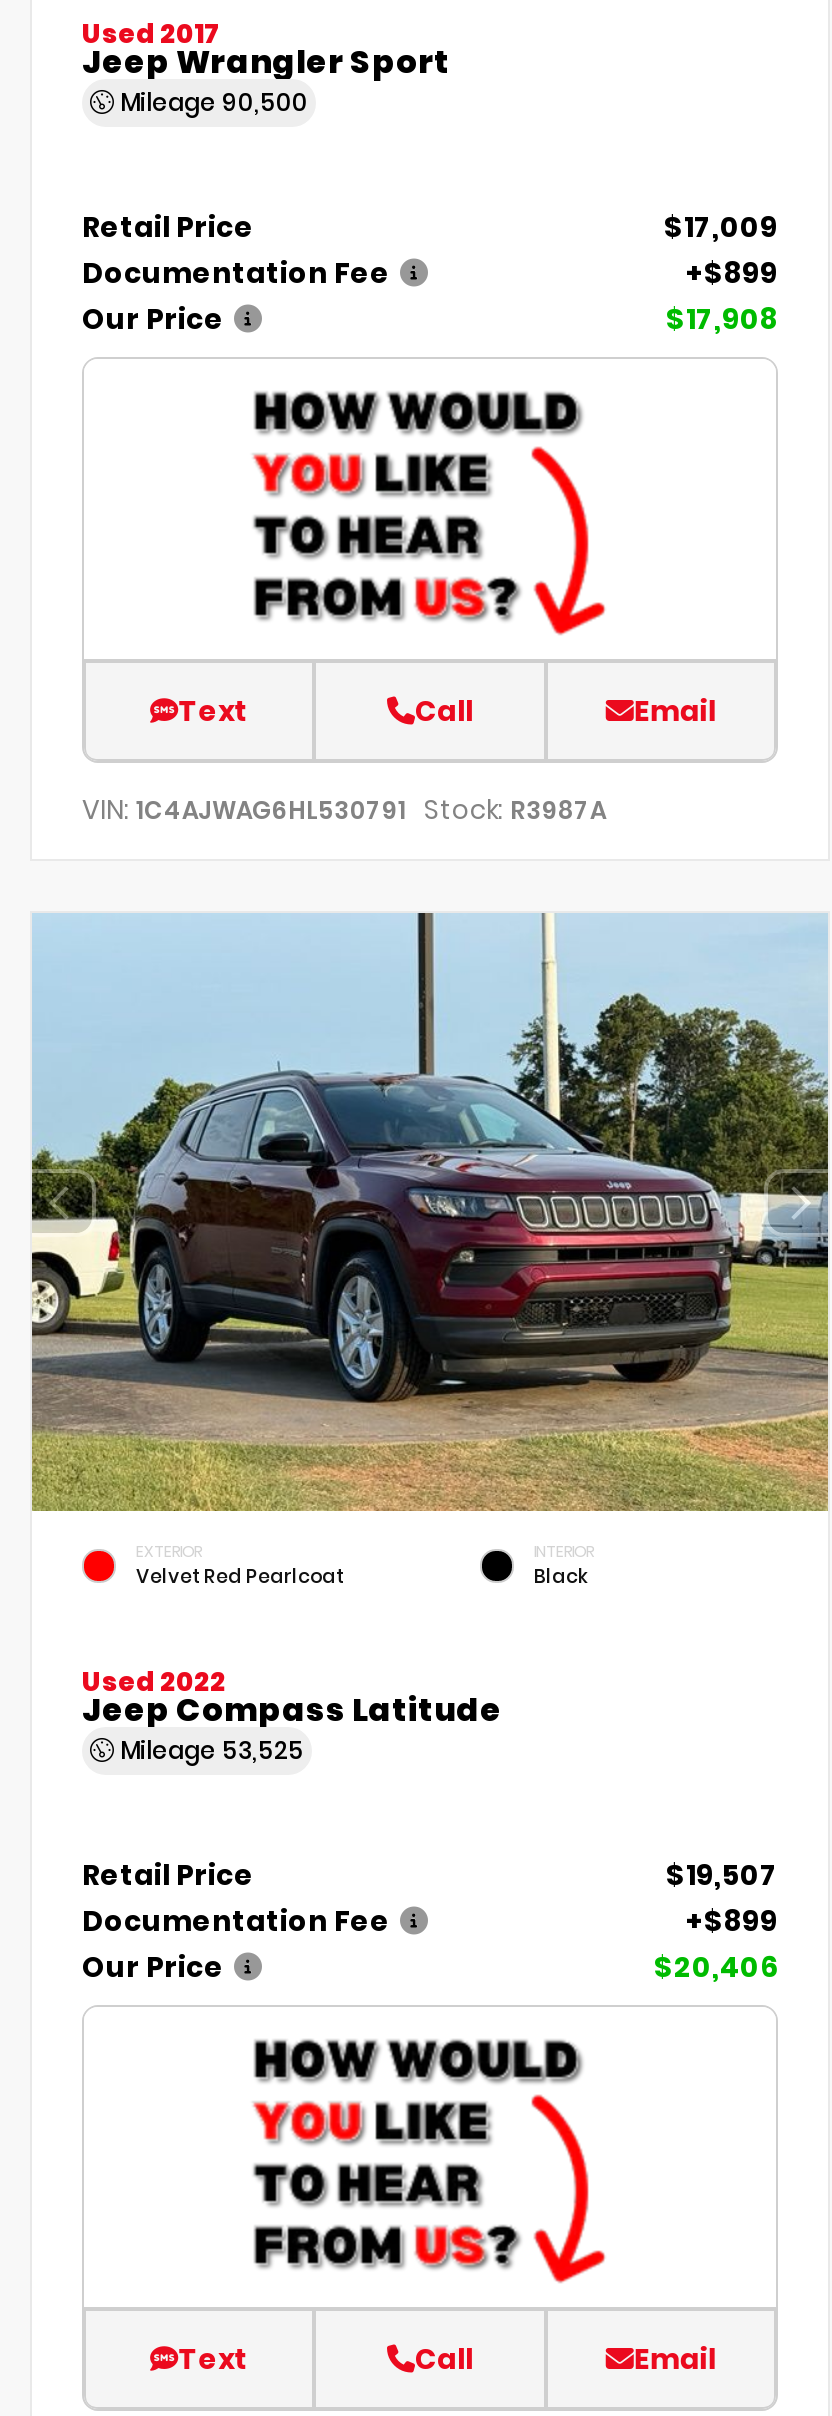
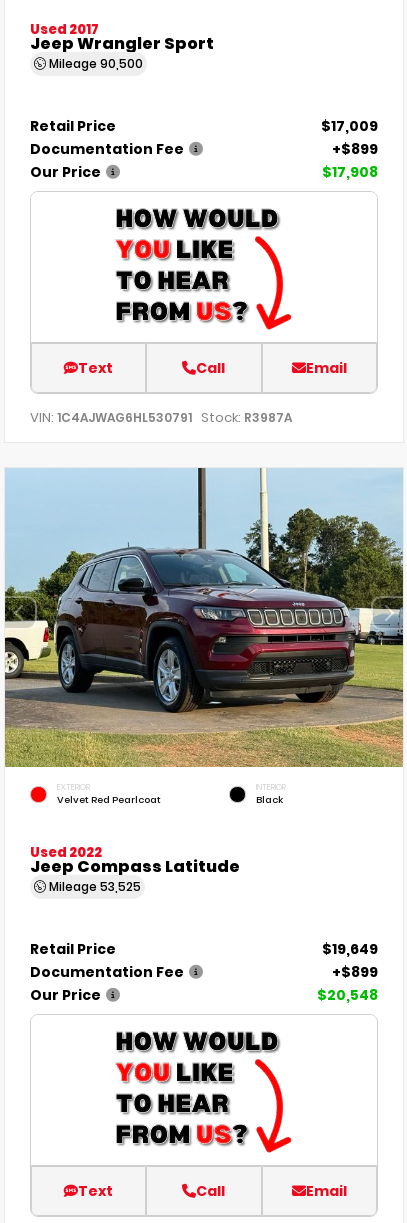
[666,1853,778,1893] $19,507 -> [322,938,378,958] $19,649
[654,1945,778,1985] $20,406 -> [317,984,378,1004] $20,548

